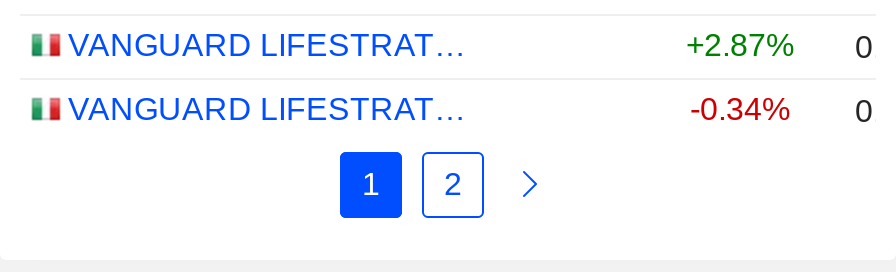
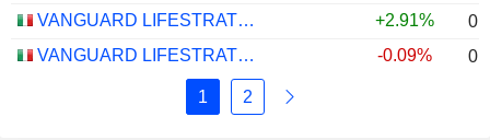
[686,28,794,62] +2.87% -> [375,11,434,30] +2.91%
[690,92,790,126] -0.34% -> [377,46,432,65] -0.09%

